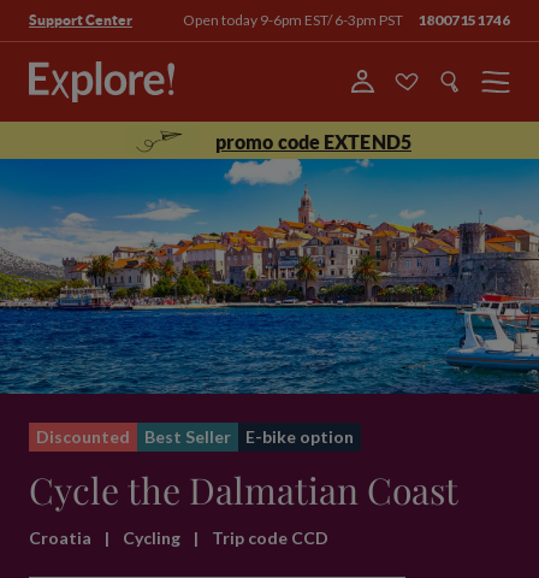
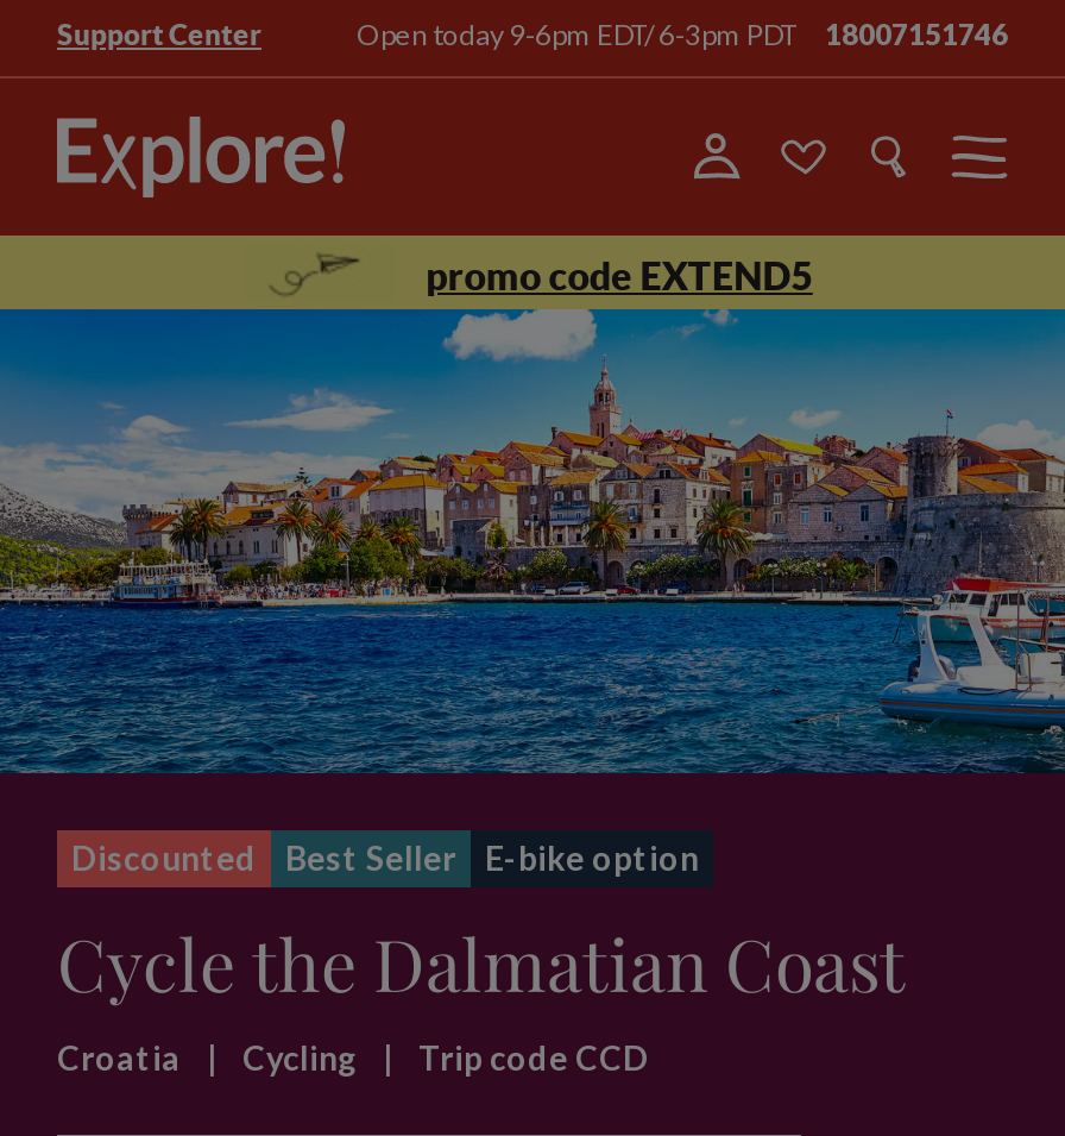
[183,11,403,29] Open today 9-6pm EST/ 6-3pm PST -> [357,17,796,52] Open today 9-6pm EDT/ 6-3pm PDT

